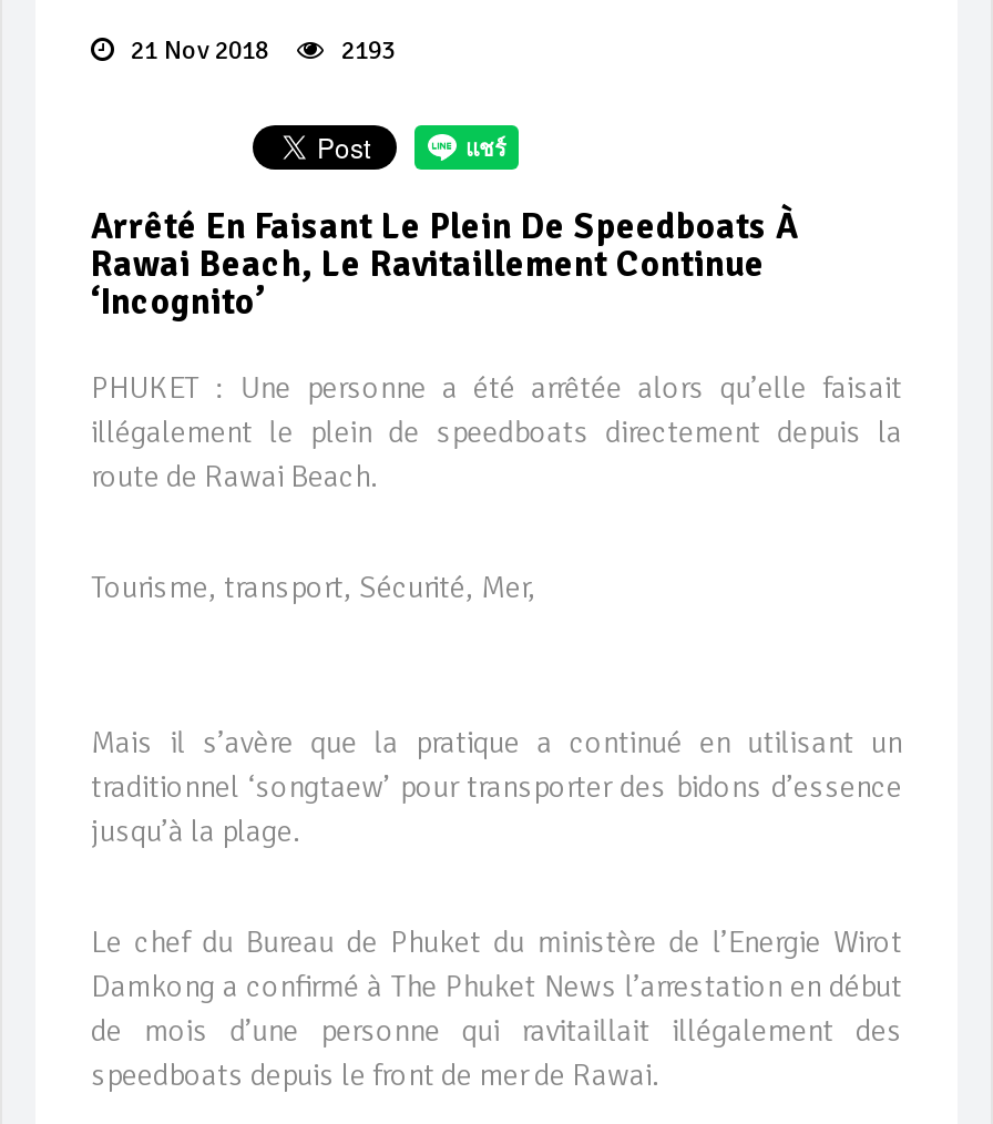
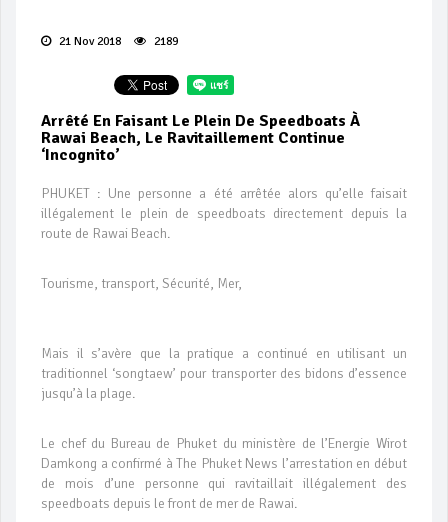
[124,35,395,68] 21 Nov 2018 2193 -> [56,34,178,49] 21 Nov 2018 2189

